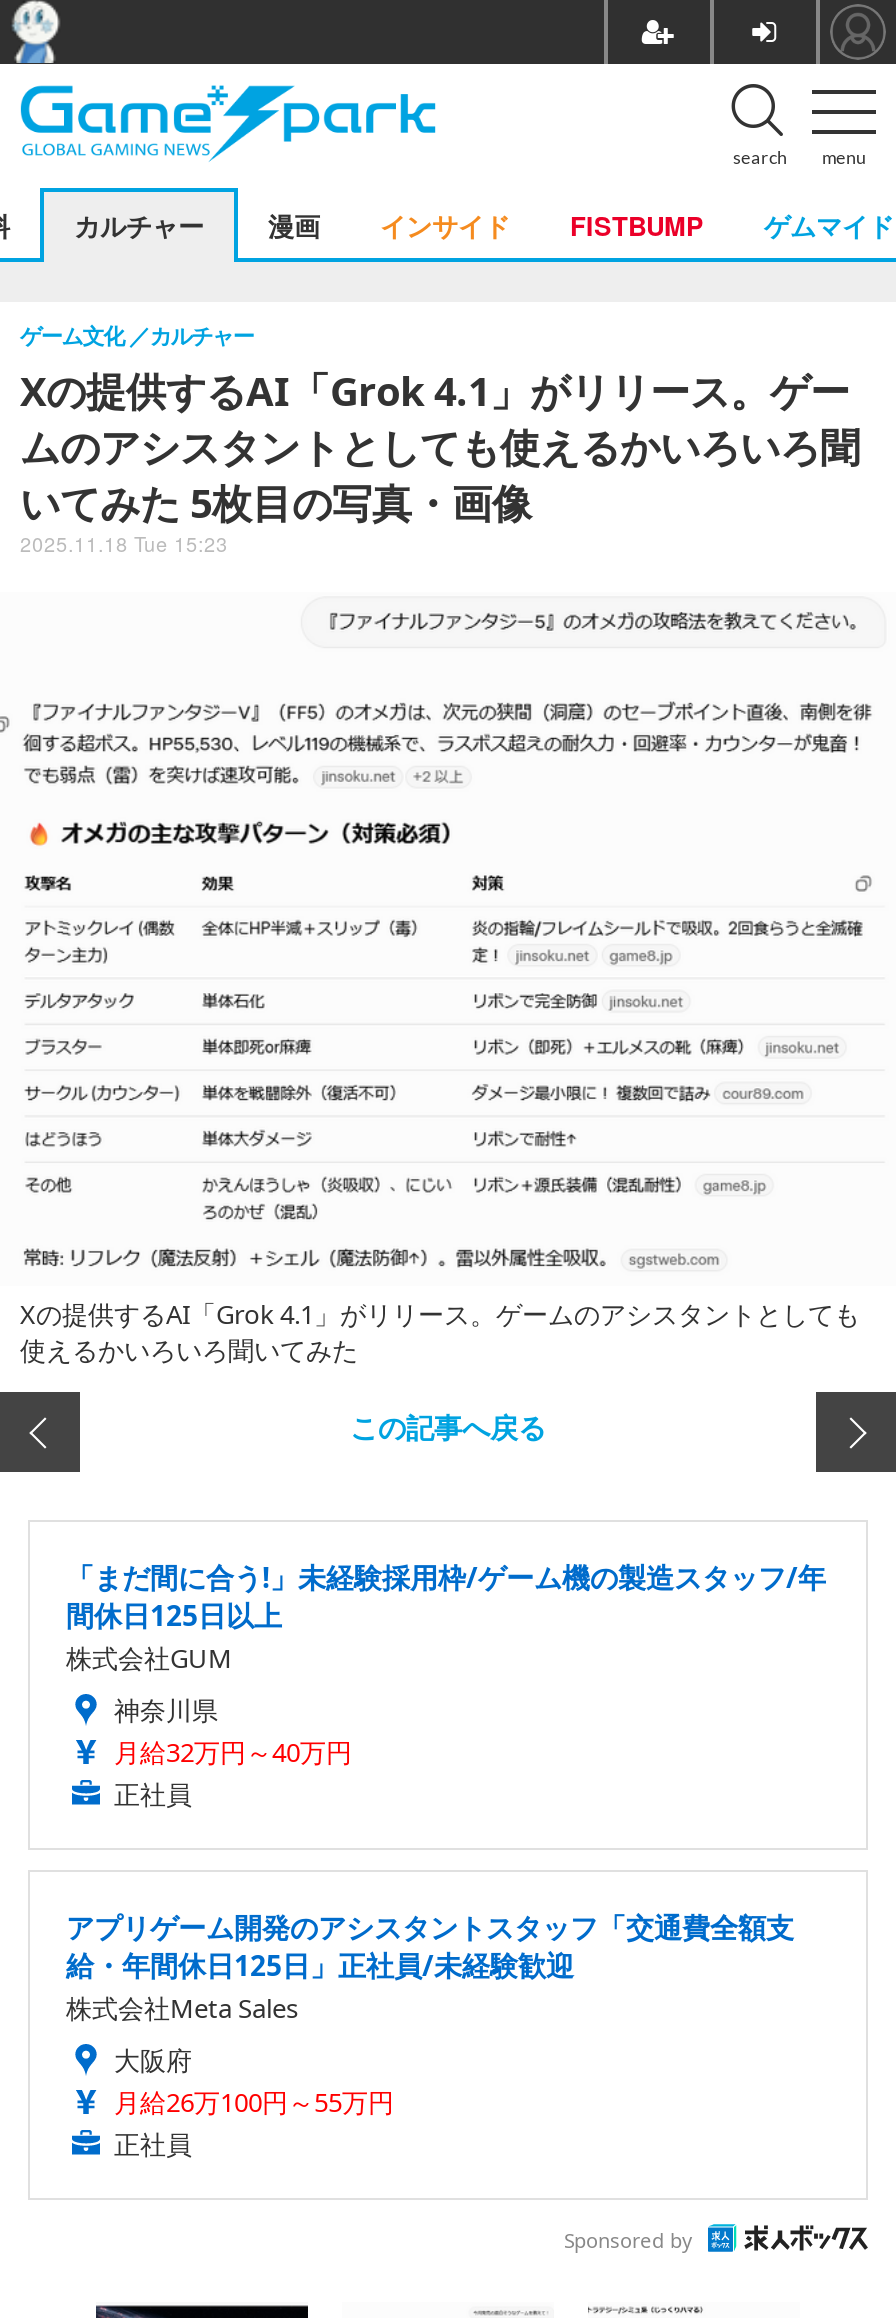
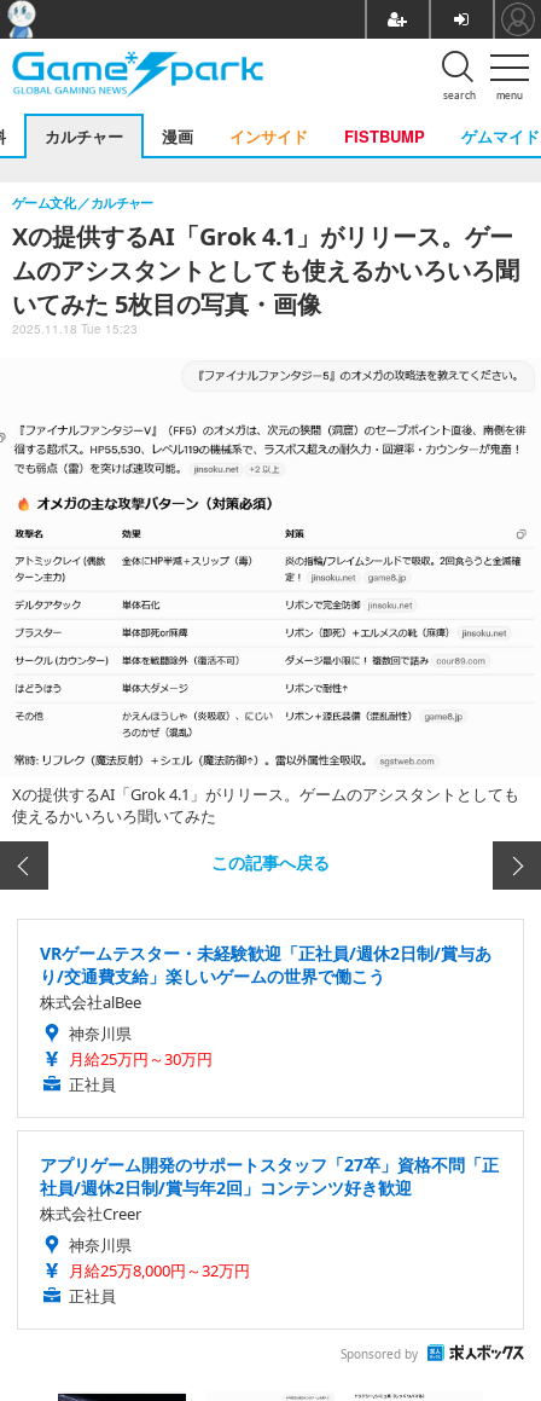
[66,1558,826,1676] 「まだ間に合う!」未経験採用枠/ゲーム機の製造スタッフ/年 | 間休日125日以上 | 株式会社GUM -> [40,942,491,1013] VRゲームテスター・未経験歓迎「正社員/週休2日制/賞与あ | り/交通費支給」楽しいゲームの世界で働こう | 株式会社alBee
[114,1734,352,1770] 月給32万円～40万円 -> [69,1048,213,1070] 月給25万円～30万円
[66,1908,794,2120] アプリゲーム開発のアシスタントスタッフ「交通費全額支 | 給・年間休日125日」正社員/未経験歓迎 | 株式会社Meta Sales | 大阪府 | 月給26万100円～55万円 -> [40,1153,499,1281] アプリゲーム開発のサポートスタッフ「27卒」資格不問「正 | 社員/週休2日制/賞与年2回」コンテンツ好き歓迎 | 株式会社Creer | 神奈川県 | 月給25万8,000円～32万円

